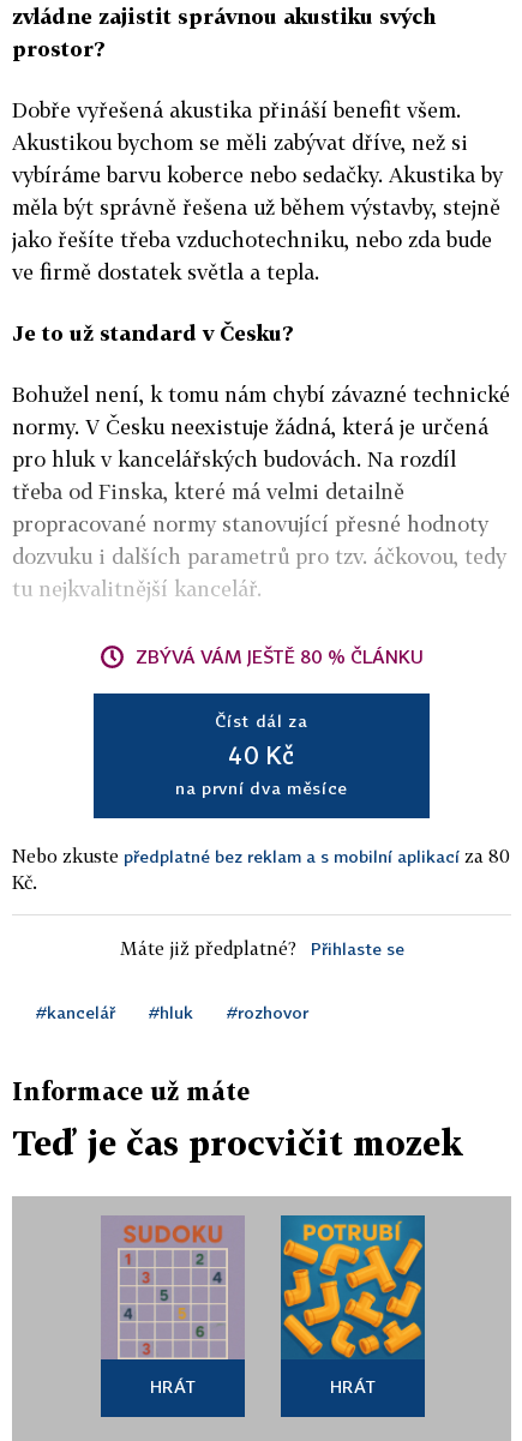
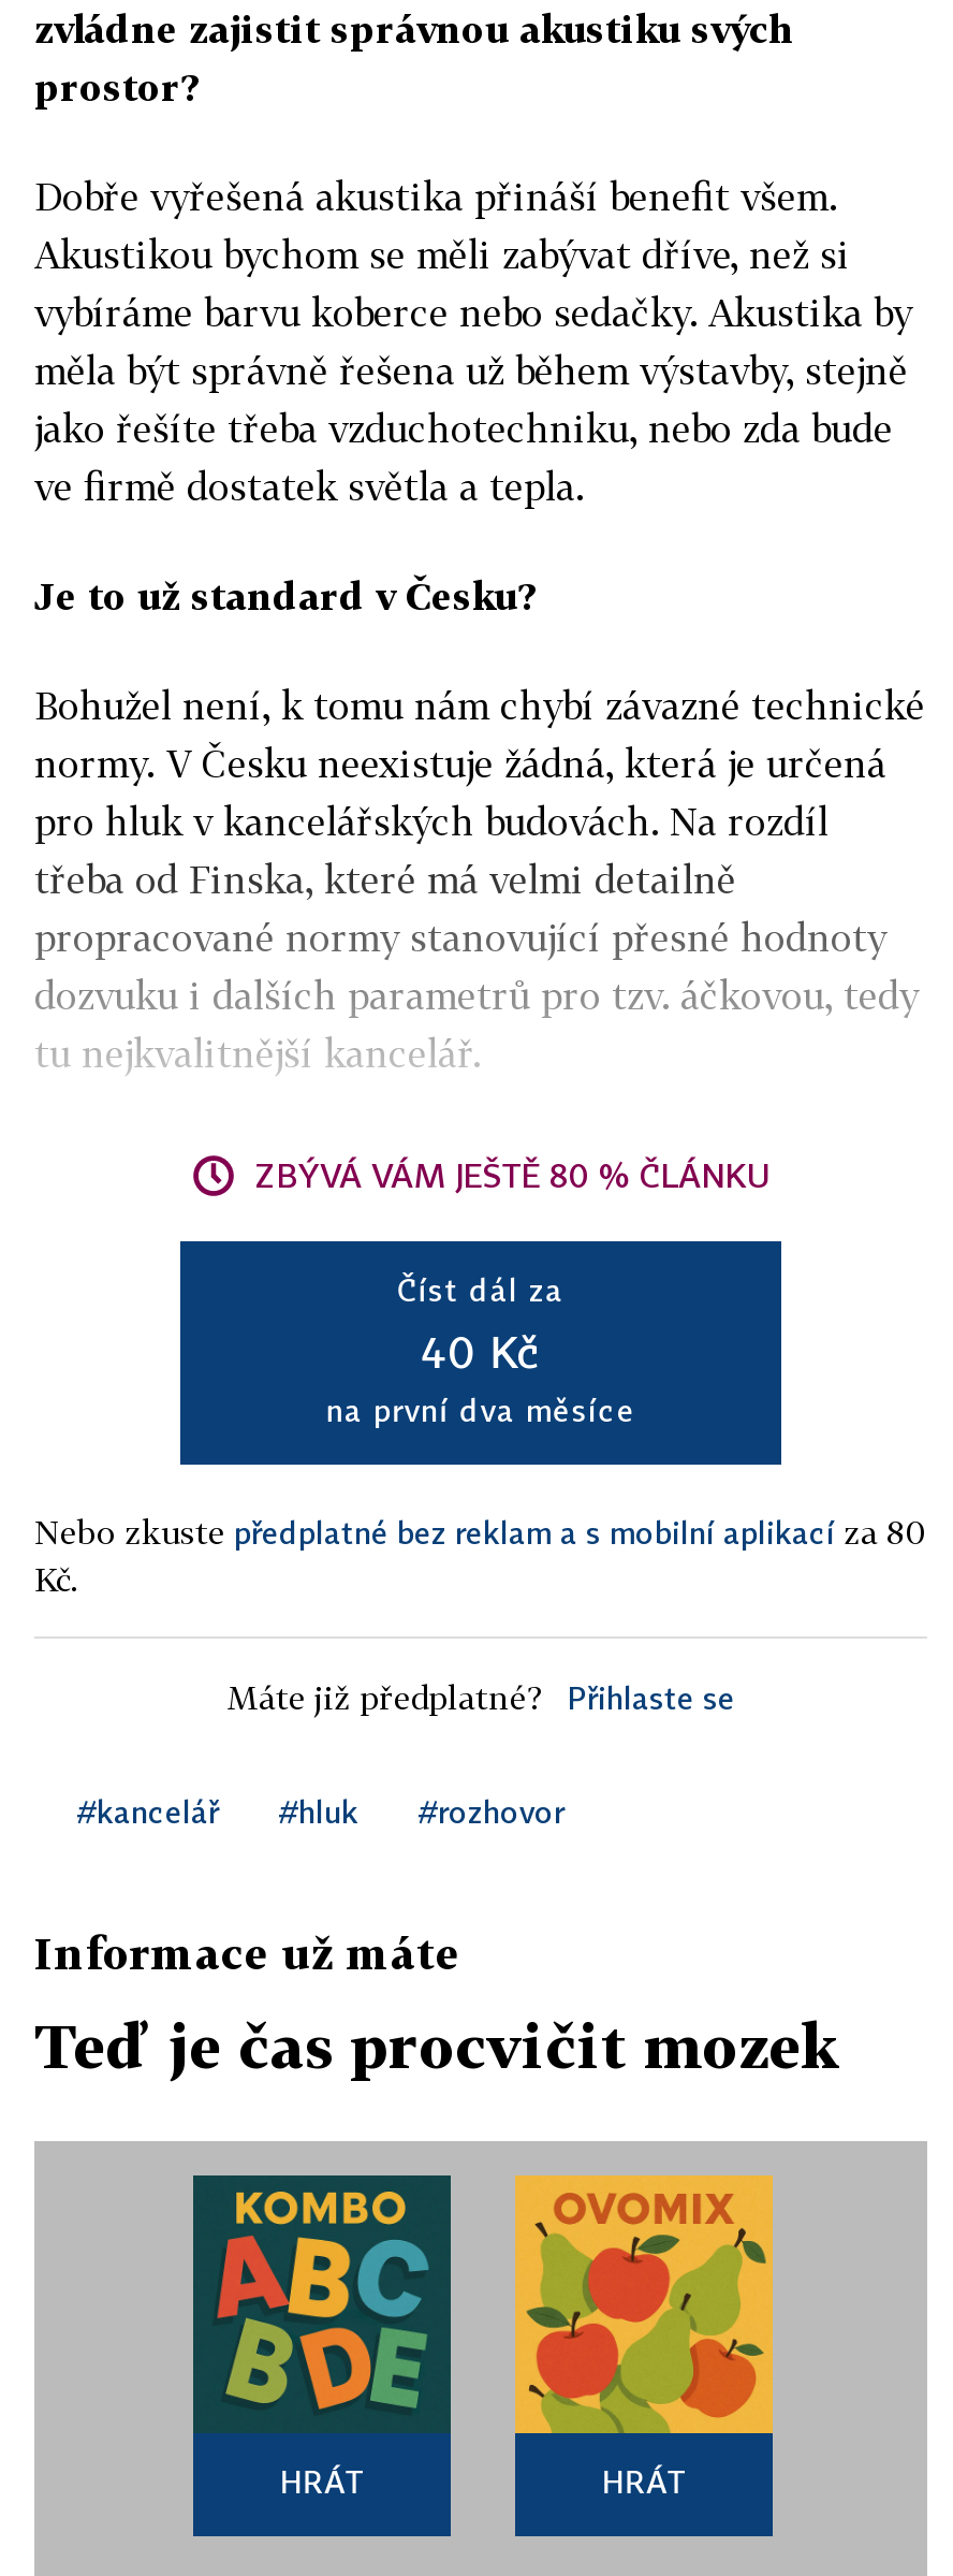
[101,1215,245,1361] [image] -> [191,2173,453,2433] [image]
[280,1214,426,1359] [image] -> [513,2173,775,2435] [image]

